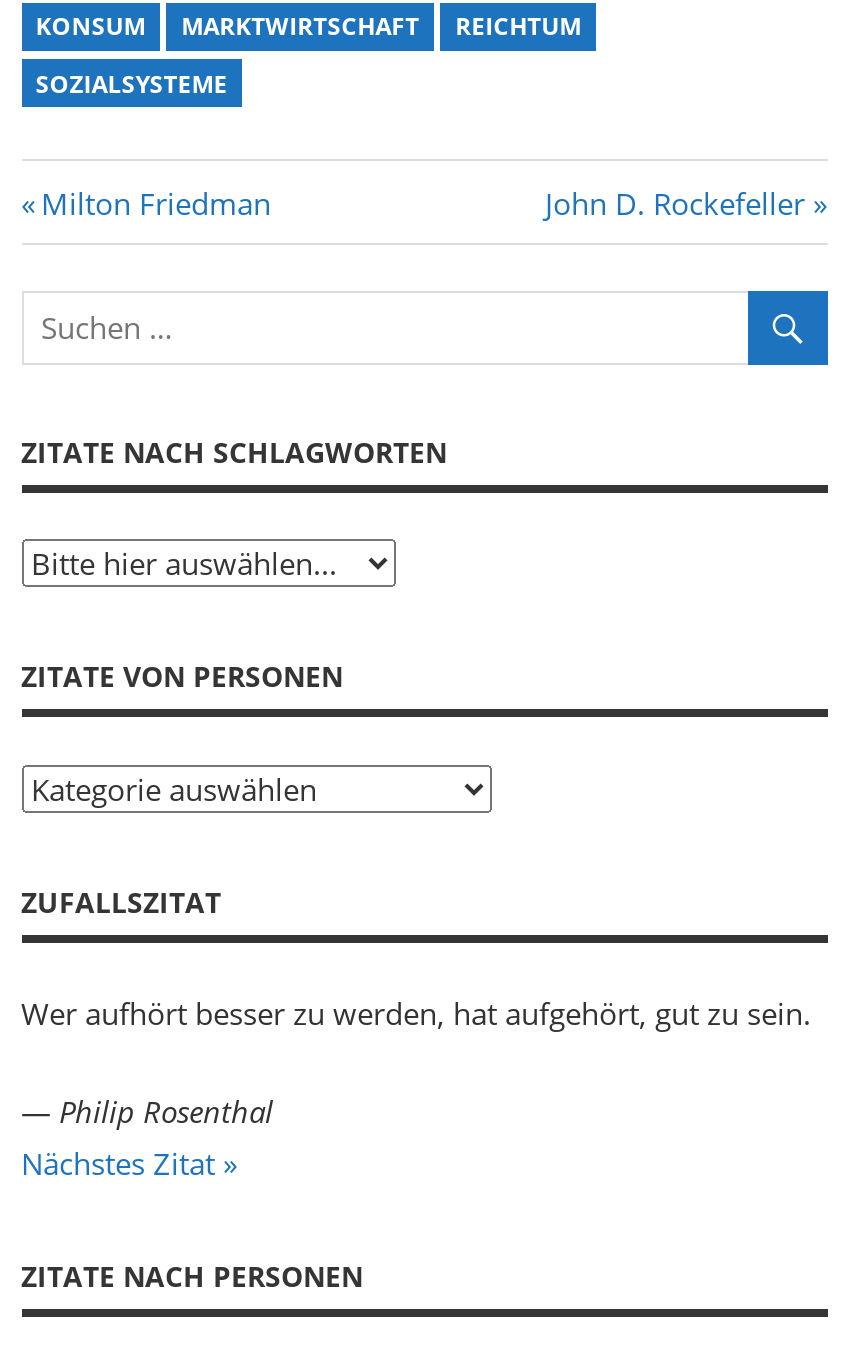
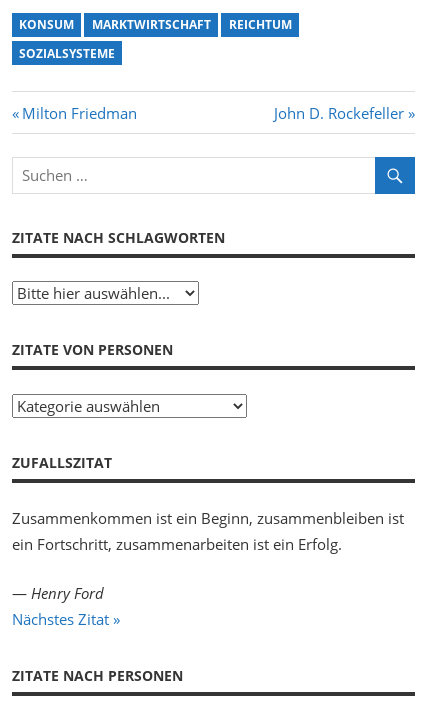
[21,994,811,1034] Wer aufhört besser zu werden, hat aufgehört, gut zu sein. -> [11,508,403,554] Zusammenkommen ist ein Beginn, zusammenbleiben ist | ein Fortschritt, zusammenarbeiten ist ein Erfolg.
[21,1091,273,1131] — Philip Rosenthal -> [11,583,103,603] — Henry Ford

